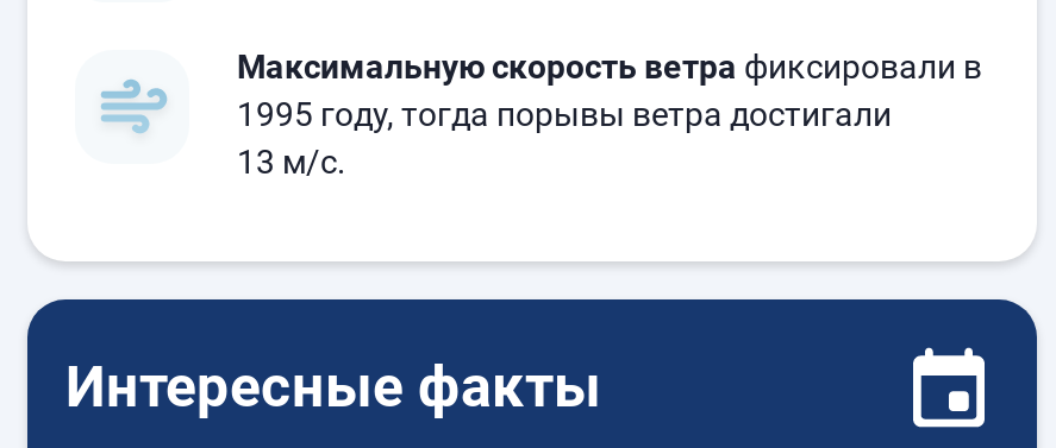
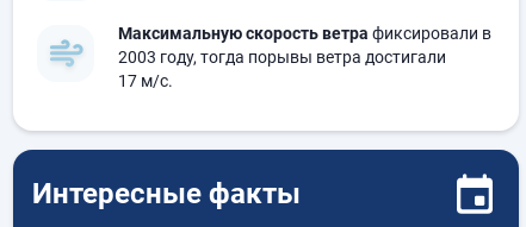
[237,95,892,133] 1995 году, тогда порывы ветра достигали -> [118,48,446,67] 2003 году, тогда порывы ветра достигали
[237,143,346,181] 13 м/с. -> [118,71,173,90] 17 м/с.

